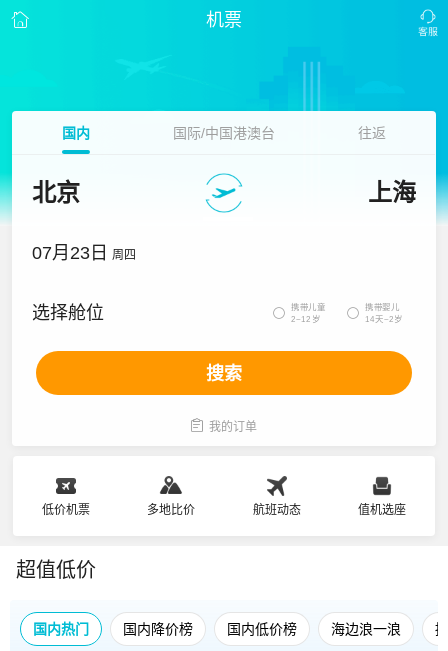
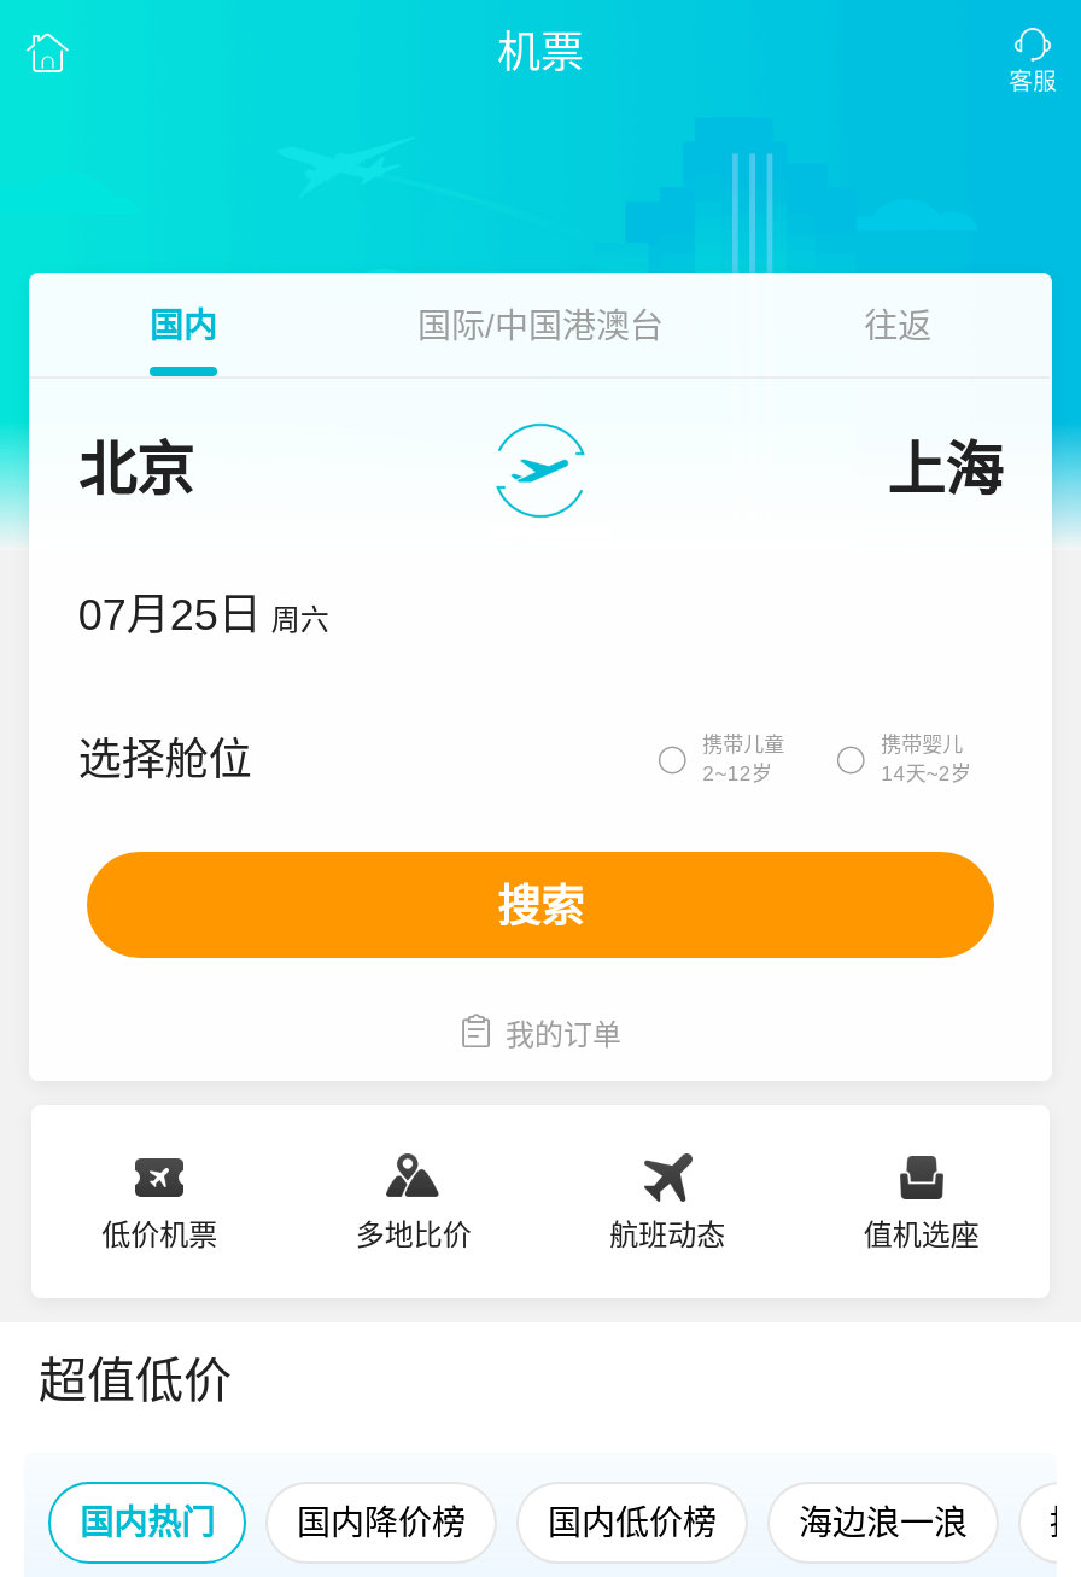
[32,243,136,263] 07月23日 周四 -> [78,591,329,639] 07月25日 周六

